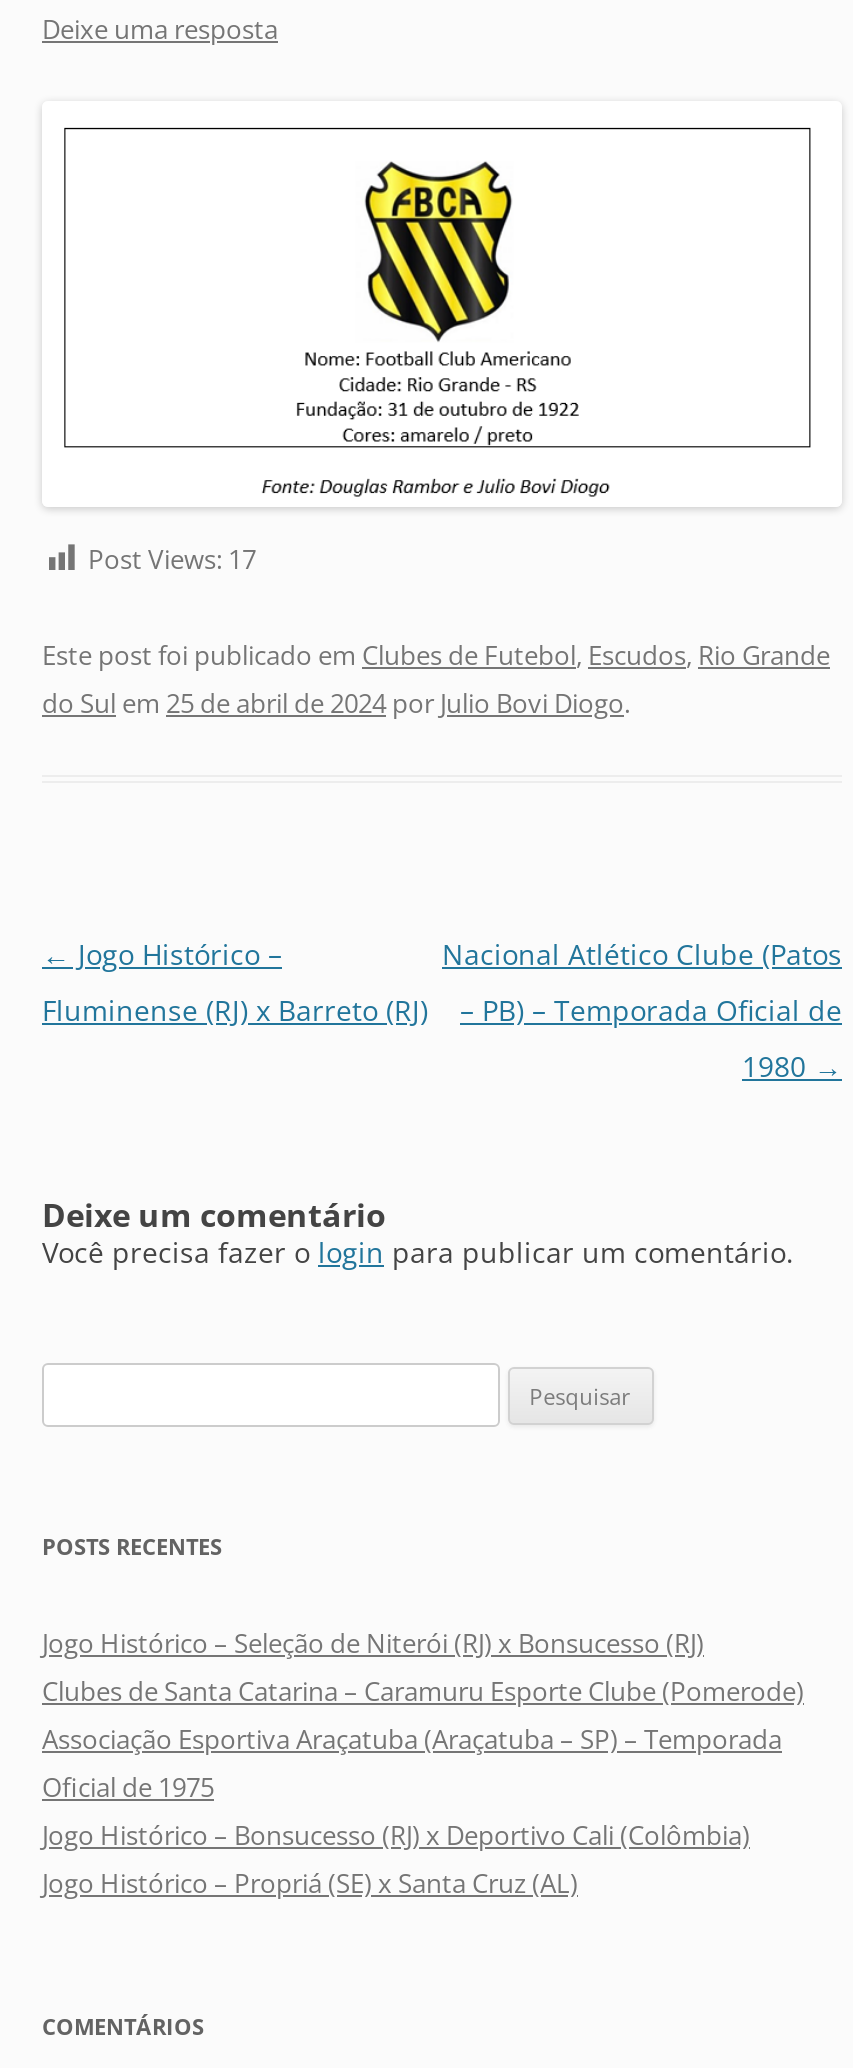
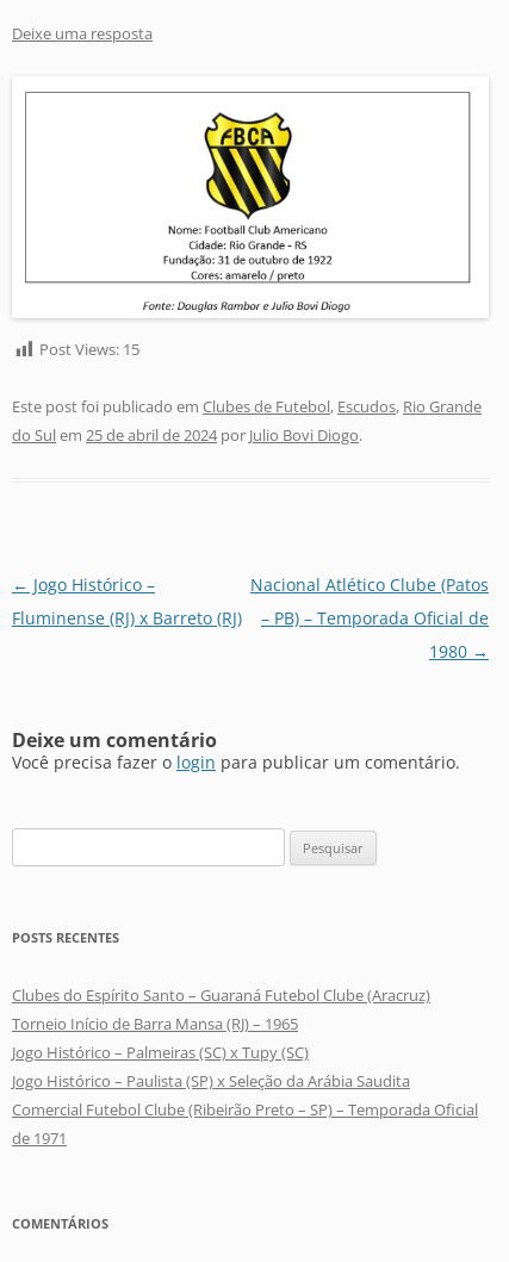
[88,540,256,576] Post Views: 17 -> [39,339,139,360] Post Views: 15
[42,1624,804,1900] Jogo Histórico – Seleção de Niterói (RJ) x Bonsucesso (RJ) | Clubes de Santa Catarina – Caramuru Esporte Clube (Pomerode) | Associação Esportiva Araçatuba (Araçatuba – SP) – Temporada | Oficial de 1975 | Jogo Histórico – Bonsucesso (RJ) x Deportivo Cali (Colômbia) | Jogo Histórico – Propriá (SE) x Santa Cruz (AL) -> [12,984,478,1149] Clubes do Espírito Santo – Guaraná Futebol Clube (Aracruz) | Torneio Início de Barra Mansa (RJ) – 1965 | Jogo Histórico – Palmeiras (SC) x Tupy (SC) | Jogo Histórico – Paulista (SP) x Seleção da Arábia Saudita | Comercial Futebol Clube (Ribeirão Preto – SP) – Temporada Oficial | de 1971

